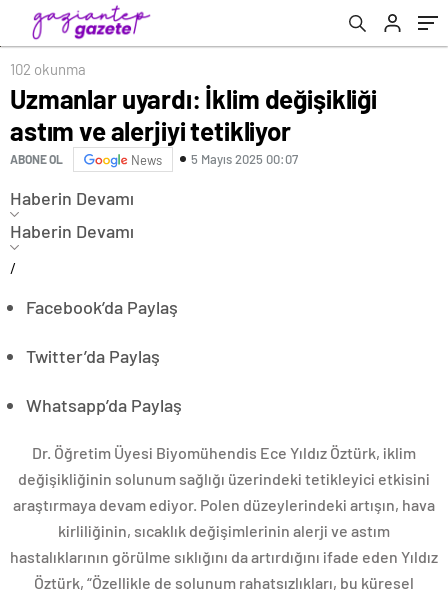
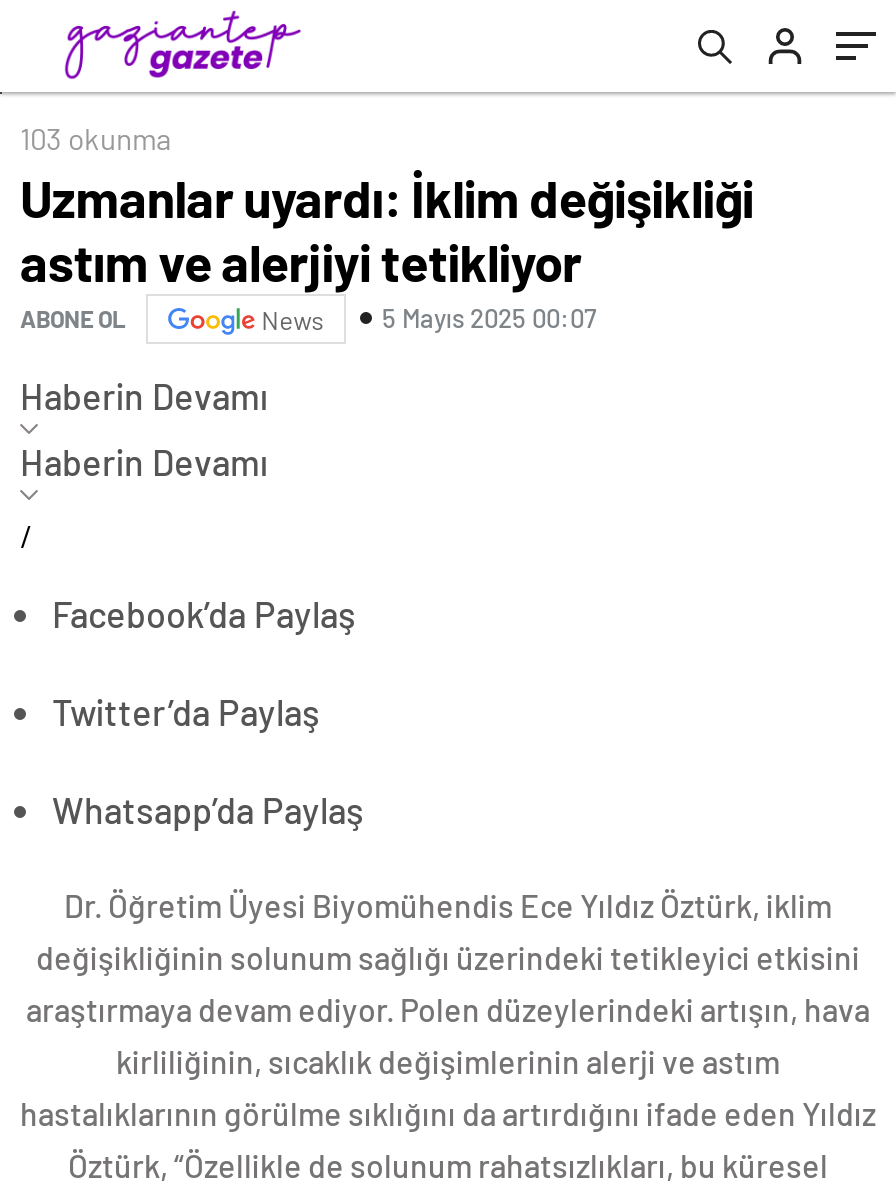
[10,60,86,78] 102 okunma -> [20,119,172,155] 103 okunma

